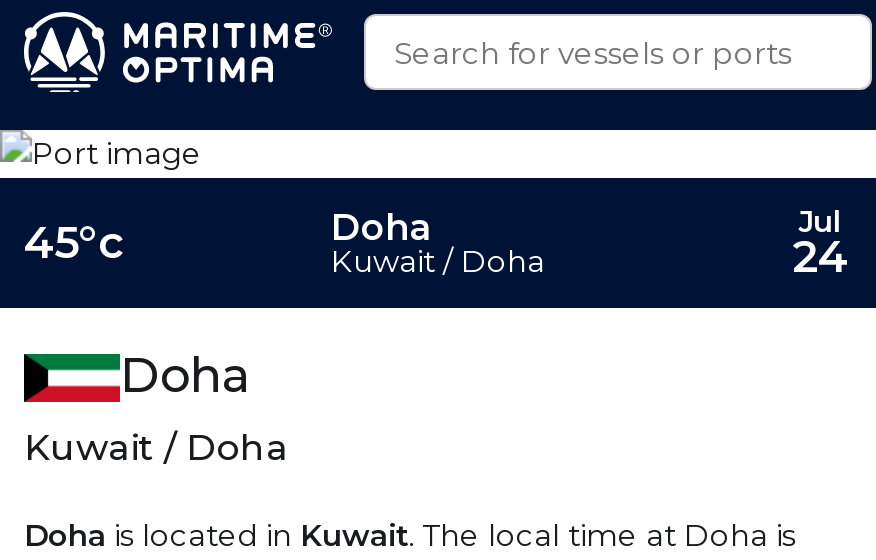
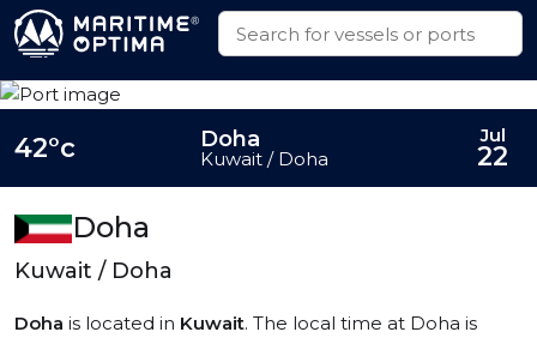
[24,216,124,270] 45°c -> [14,132,76,164] 42°c
[792,230,848,284] 24 -> [477,140,508,173] 22

